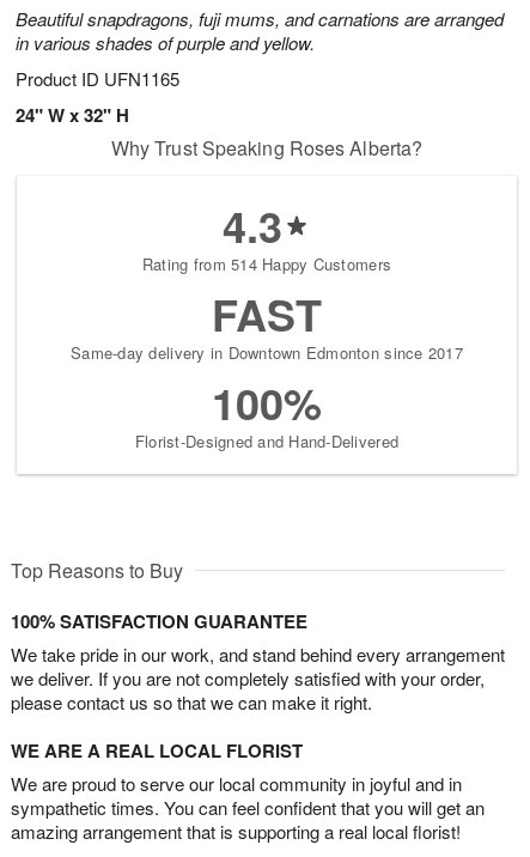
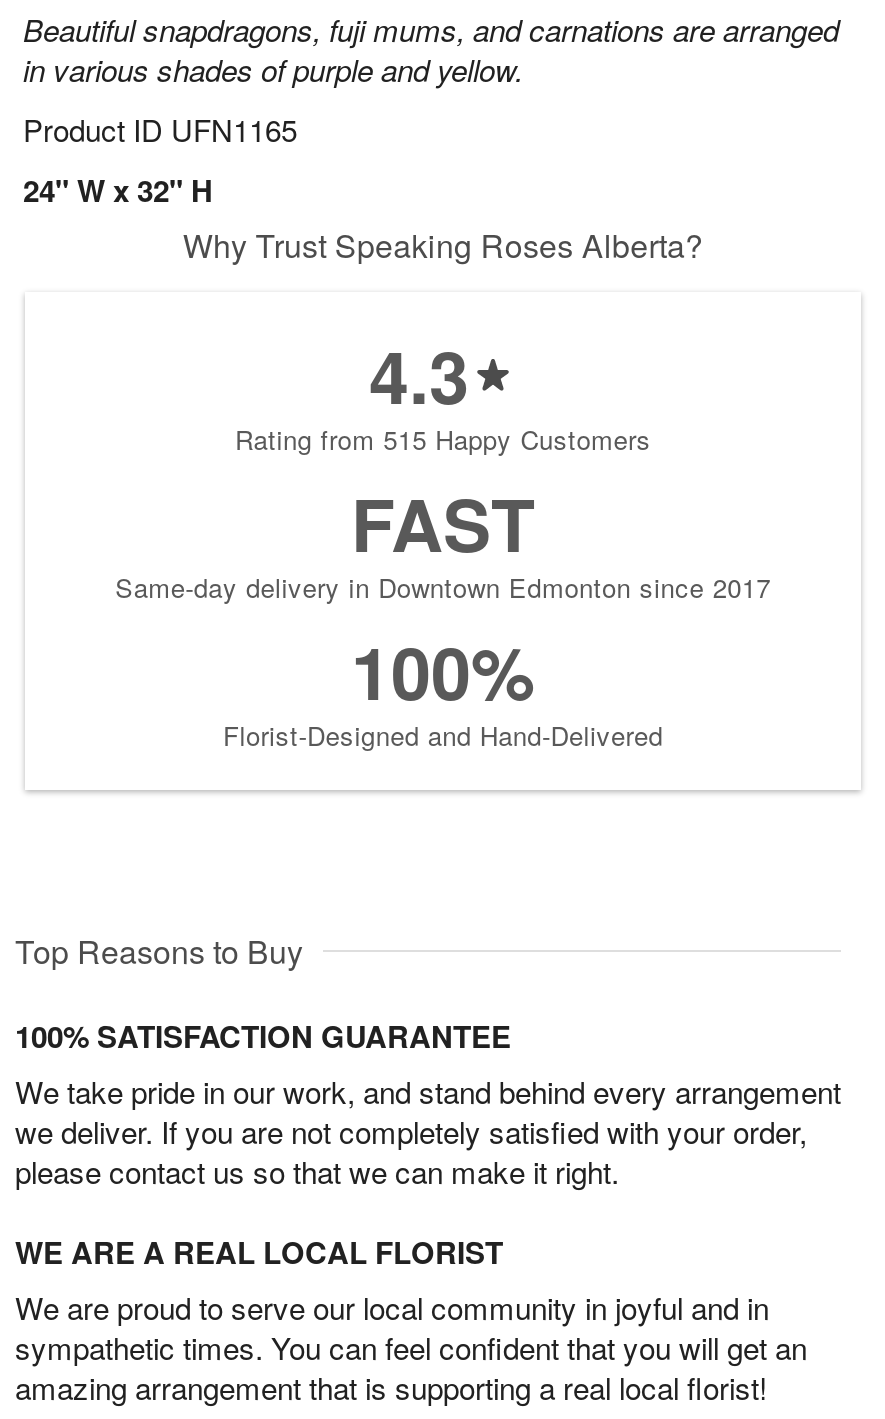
[142,253,391,276] Rating from 514 Happy Customers -> [235,421,651,459] Rating from 515 Happy Customers

